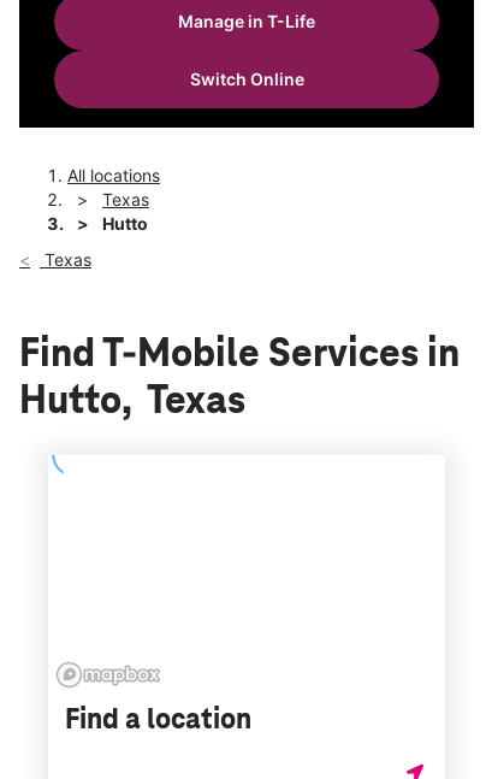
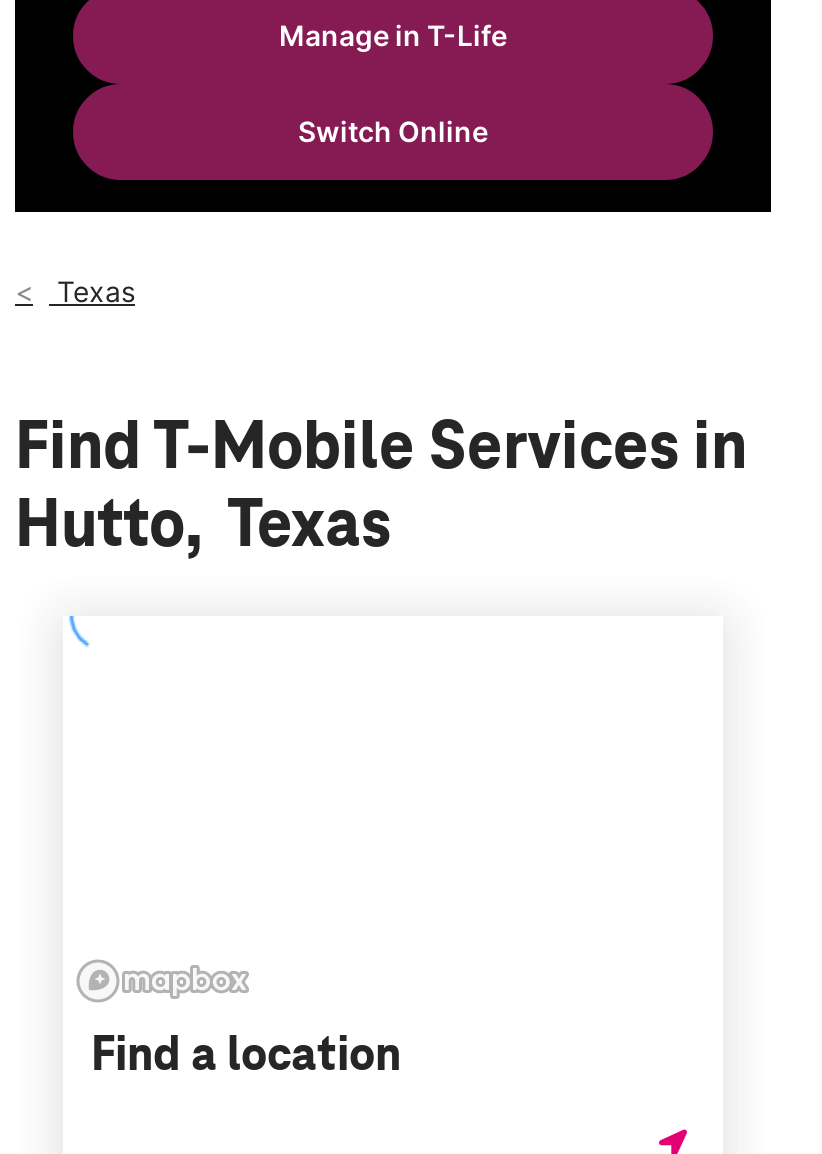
[67,165,160,234] All locations | Texas | Hutto -> none

